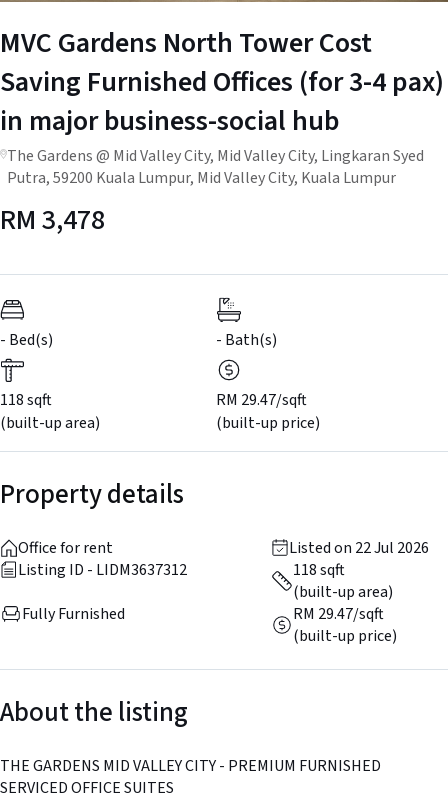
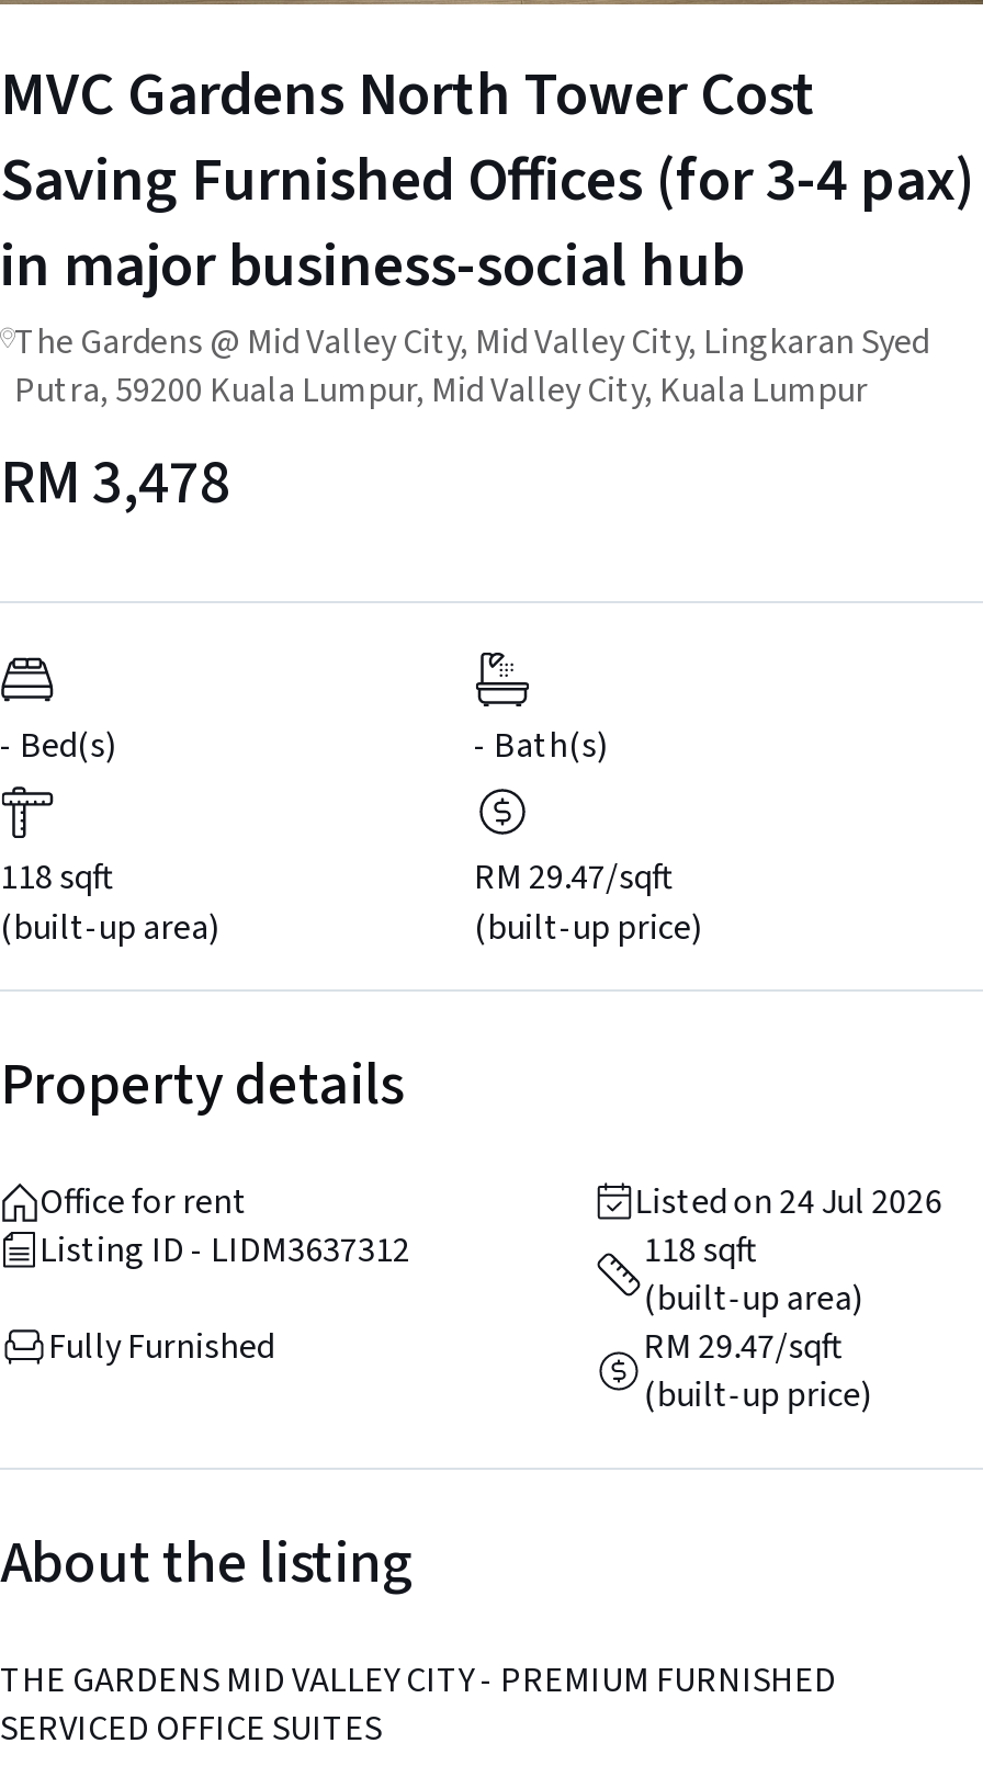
[289,537,429,559] Listed on 22 Jul 2026 -> [635,1178,942,1226] Listed on 24 Jul 2026

